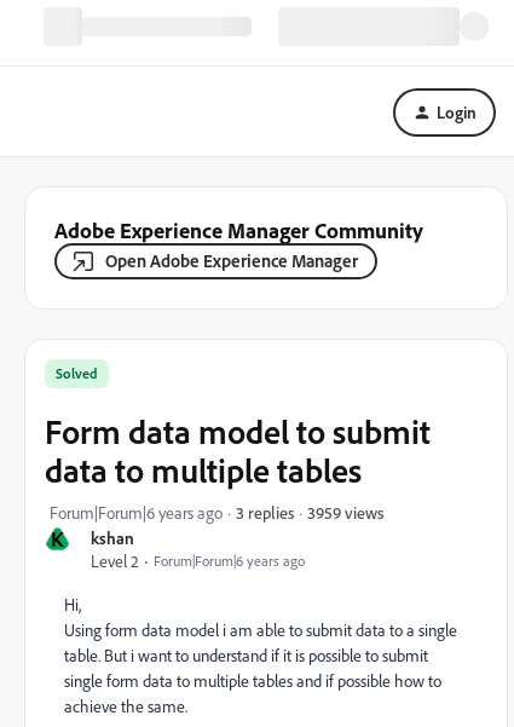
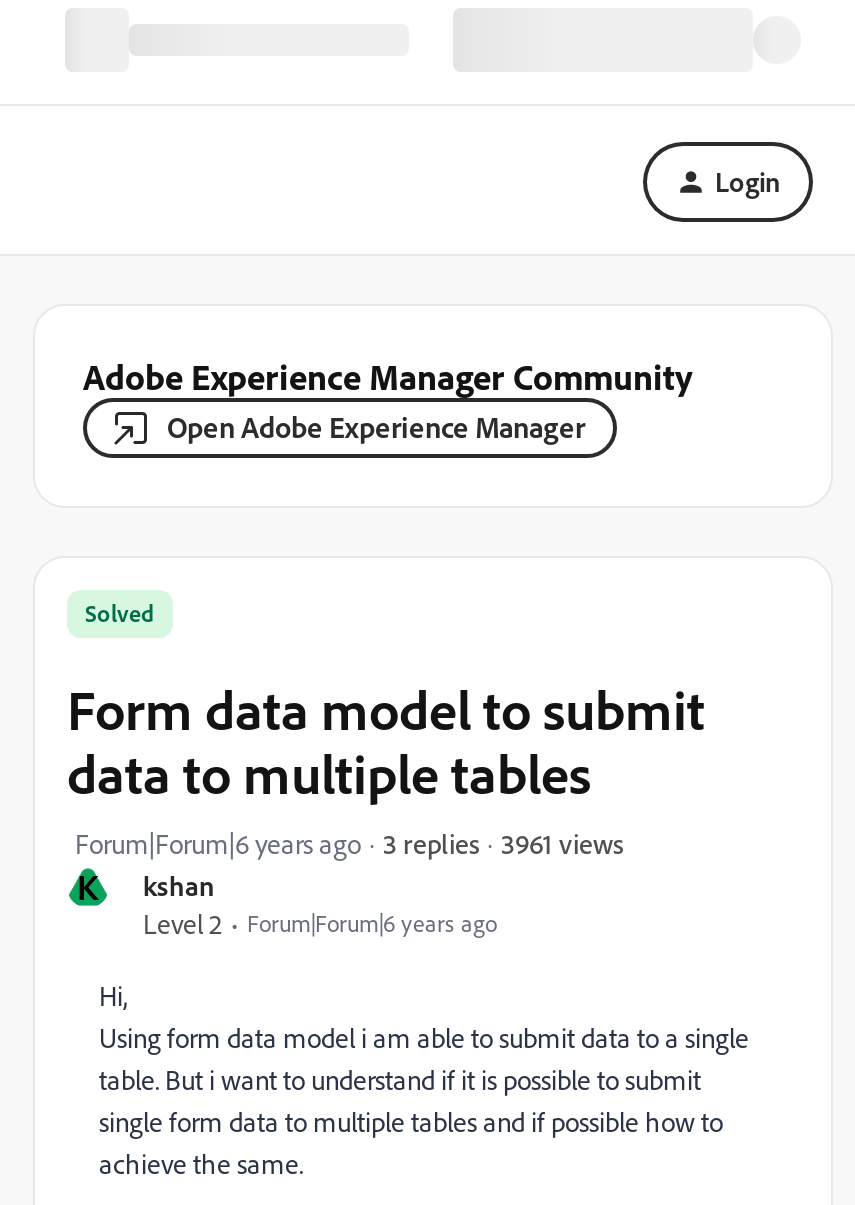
[307,501,383,522] 3959 views -> [501,825,623,859] 3961 views

